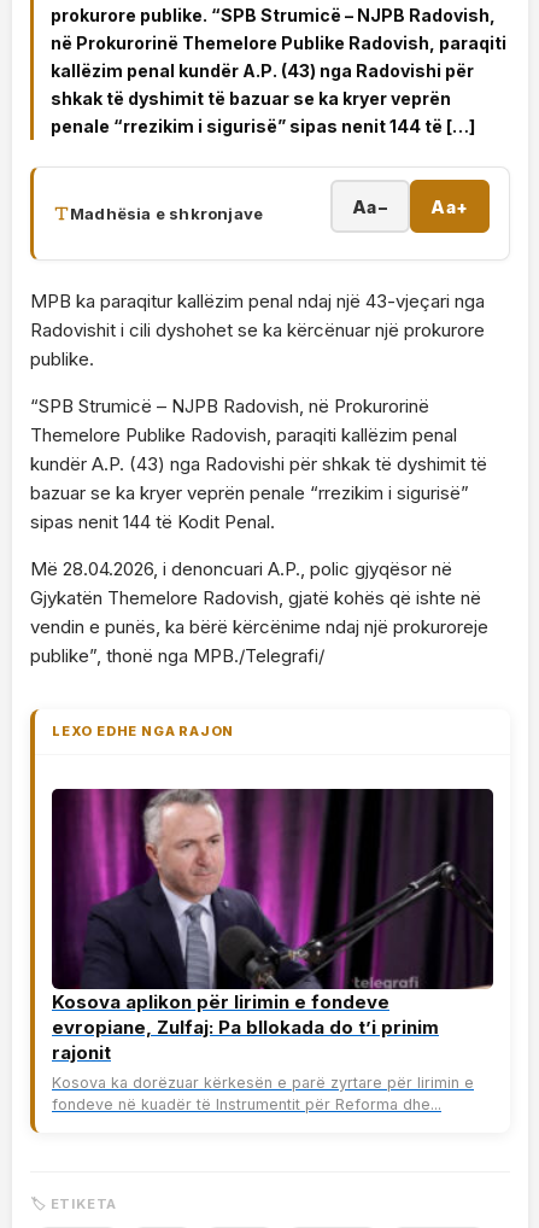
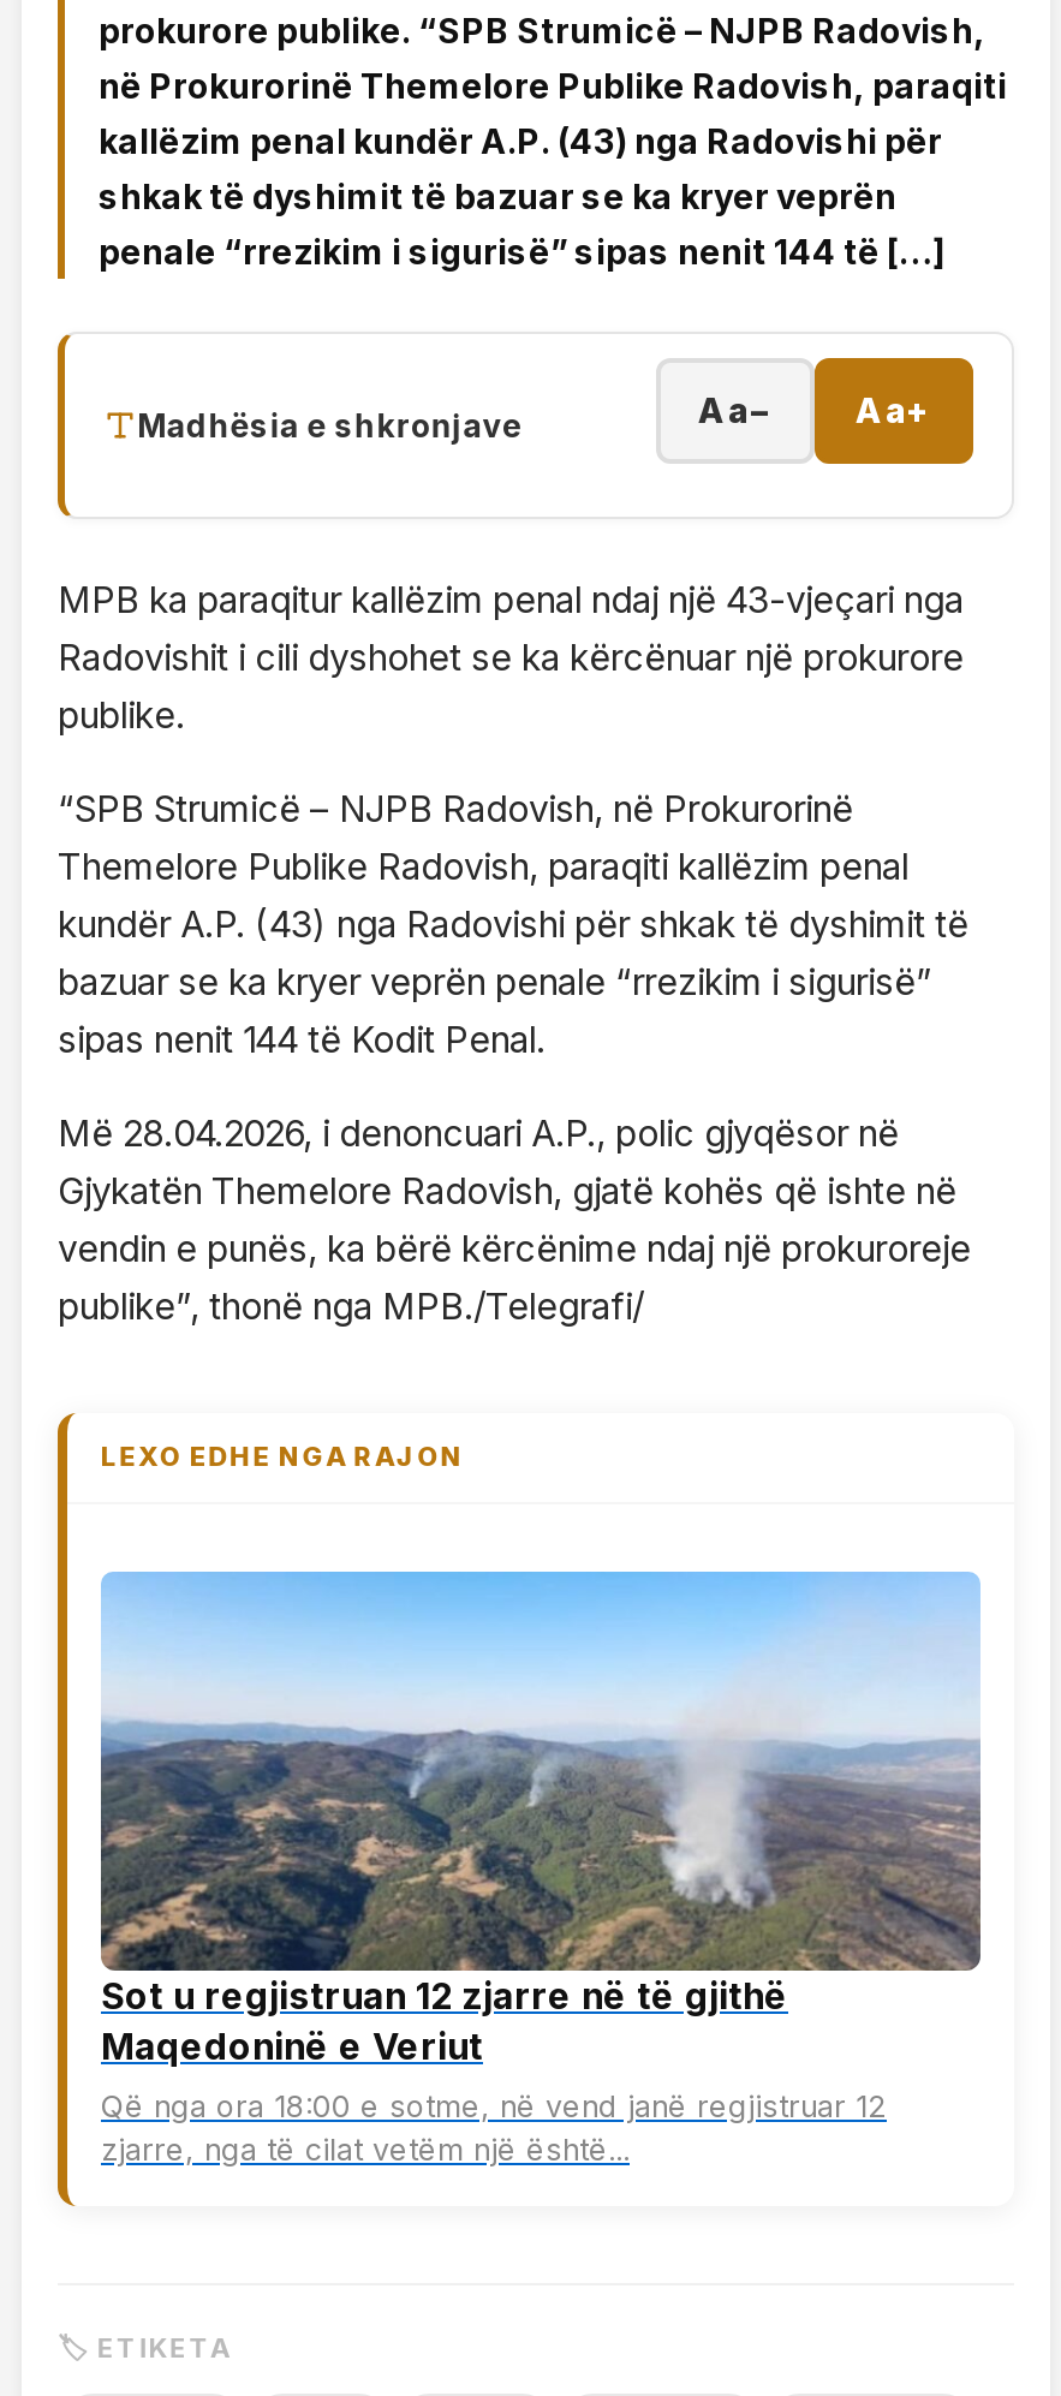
[51,788,494,1113] [image] | Kosova aplikon për lirimin e fondeve | evropiane, Zulfaj: Pa bllokada do t’i prinim | rajonit | Kosova ka dorëzuar kërkesën e parë zyrtare për lirimin e | fondeve në kuadër të Instrumentit për Reforma dhe... -> [99,1569,983,2168] [image] | Sot u regjistruan 12 zjarre në të gjithë | Maqedoninë e Veriut | Që nga ora 18:00 e sotme, në vend janë regjistruar 12 | zjarre, nga të cilat vetëm një është...

